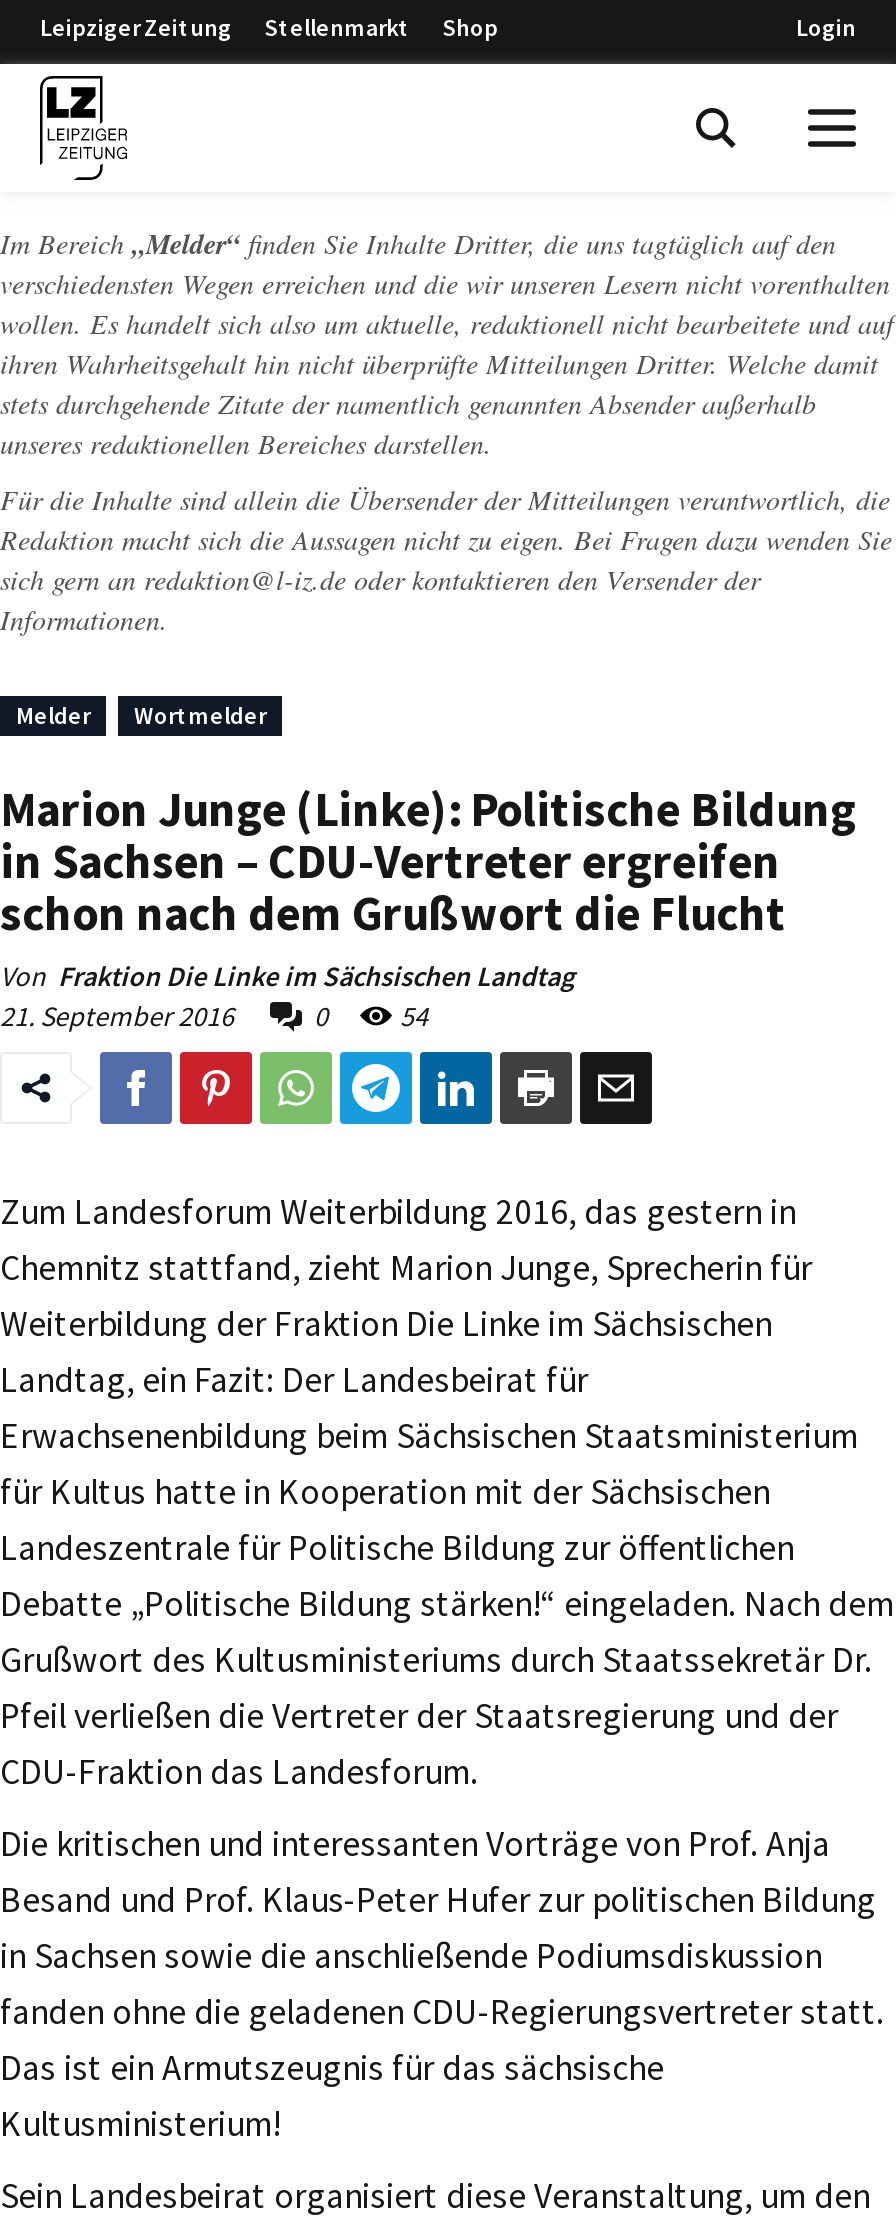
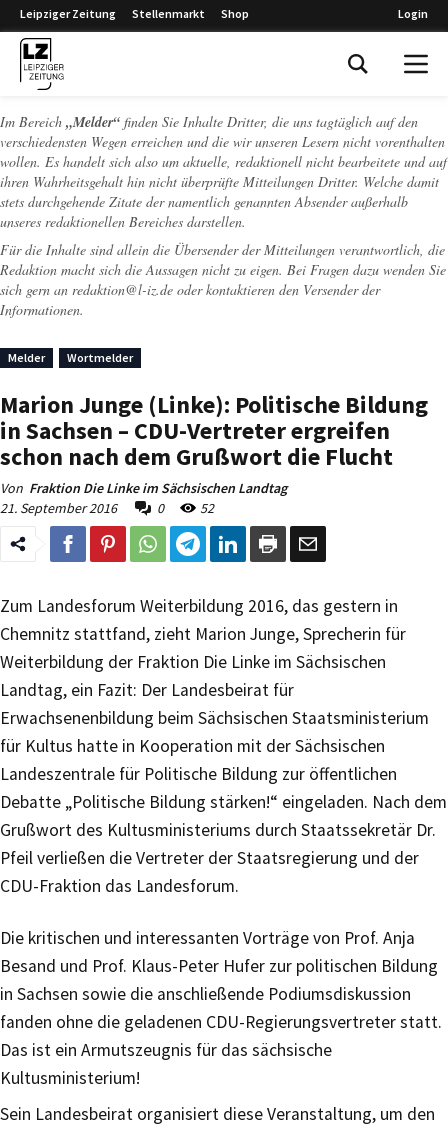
[314,998,428,1034] 0 54 -> [157,499,214,517] 0 52

